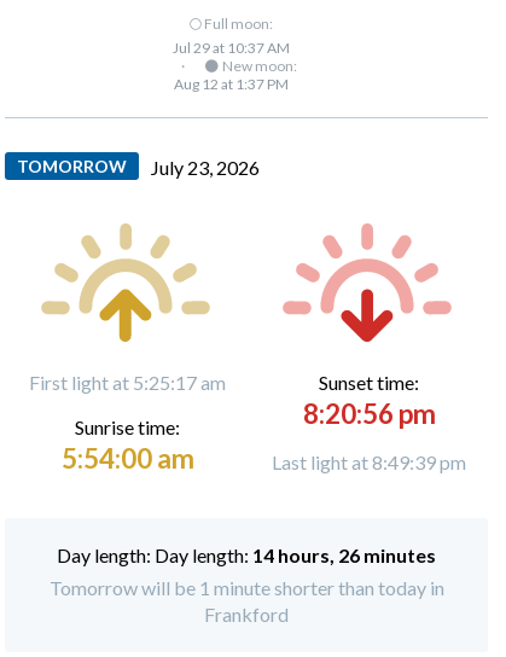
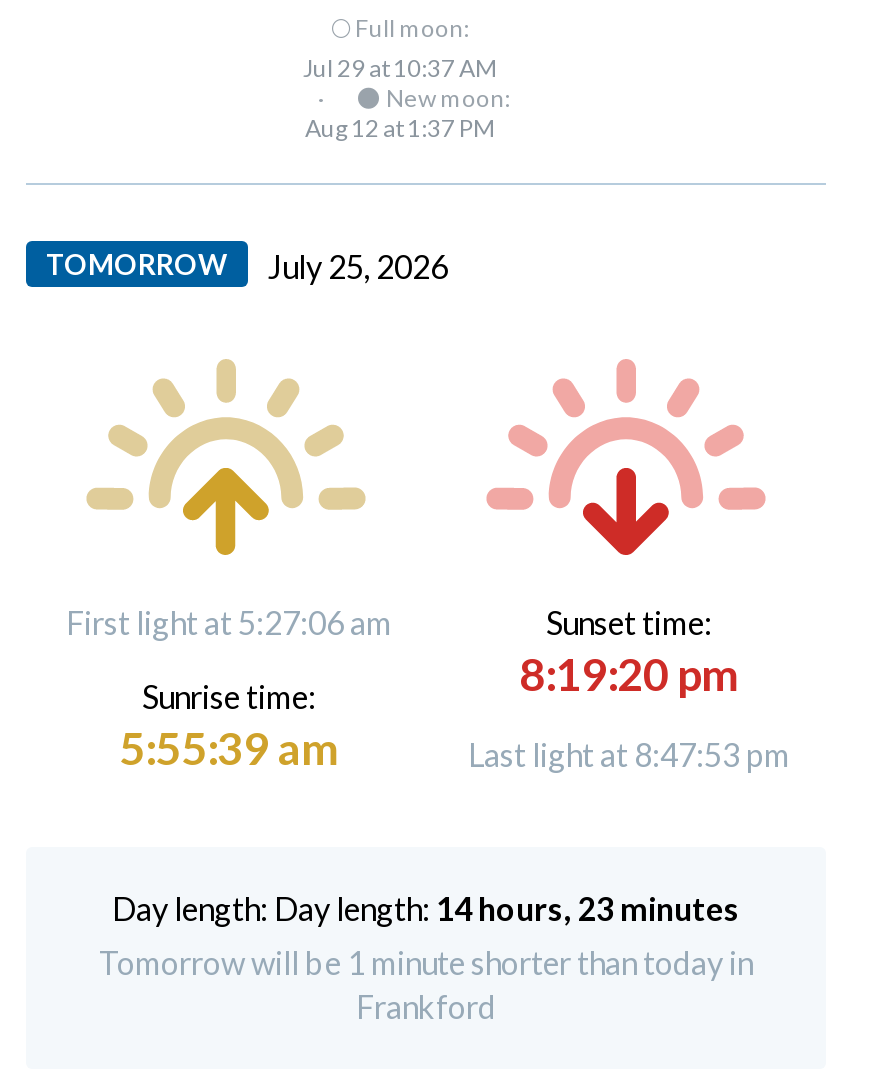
[17,156,260,179] TOMORROW July 23, 2026 -> [46,247,448,285] TOMORROW July 25, 2026
[29,371,226,394] First light at 5:25:17 am -> [66,603,392,641] First light at 5:27:06 am
[303,397,435,430] 8:20:56 pm -> [519,647,739,701] 8:19:20 pm
[61,442,194,475] 5:54:00 am -> [119,721,339,775] 5:55:39 am
[272,450,466,473] Last light at 8:49:39 pm -> [468,735,790,773] Last light at 8:47:53 pm
[155,543,436,566] Day length: 14 hours, 26 minutes -> [274,889,740,927] Day length: 14 hours, 23 minutes

